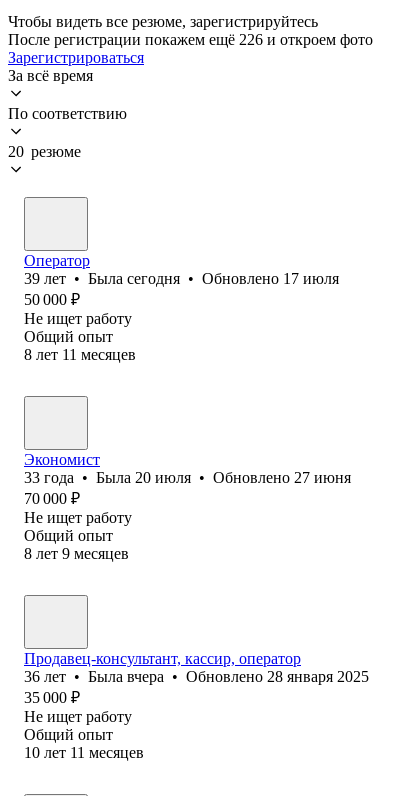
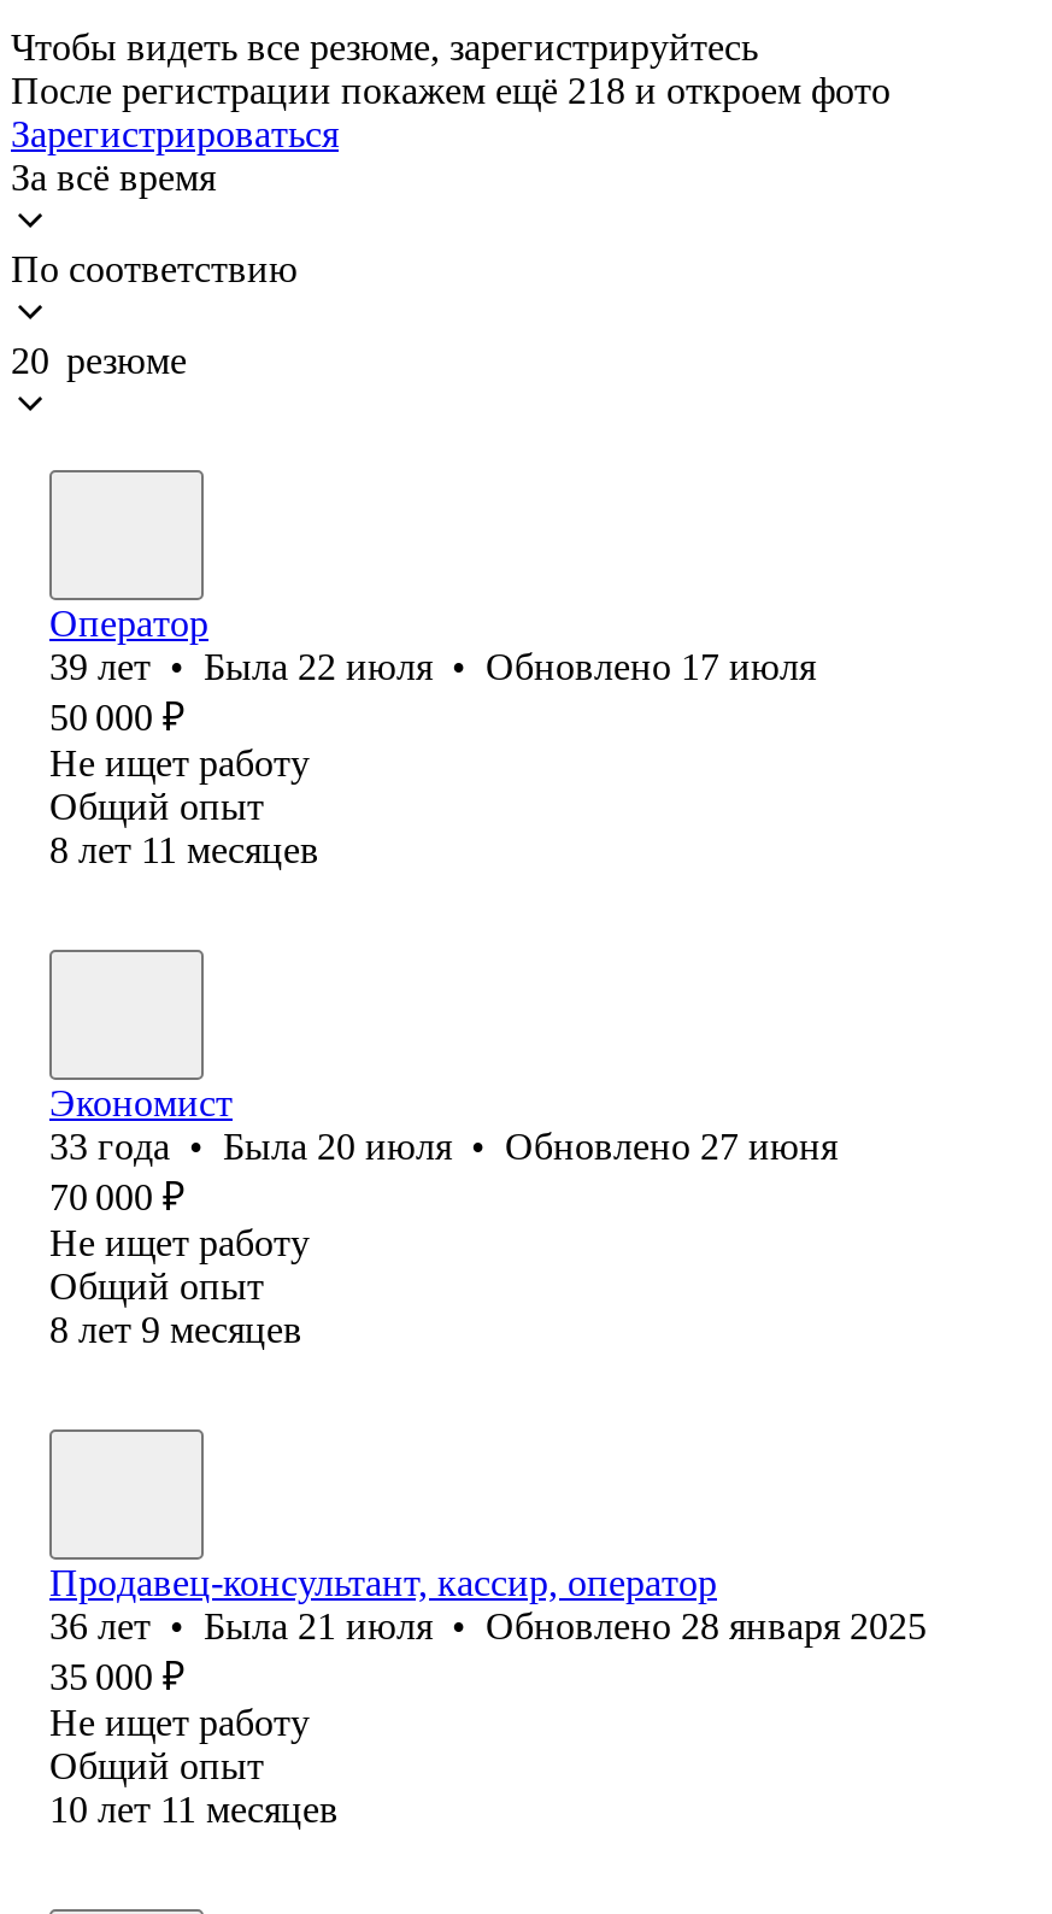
[8,31,373,48] После регистрации покажем ещё 226 и откроем фото -> [11,70,891,111] После регистрации покажем ещё 218 и откроем фото
[24,270,339,287] 39 лет • Была сегодня • Обновлено 17 июля -> [49,646,816,687] 39 лет • Была 22 июля • Обновлено 17 июля
[24,668,369,685] 36 лет • Была вчера • Обновлено 28 января 2025 -> [49,1605,927,1646] 36 лет • Была 21 июля • Обновлено 28 января 2025

